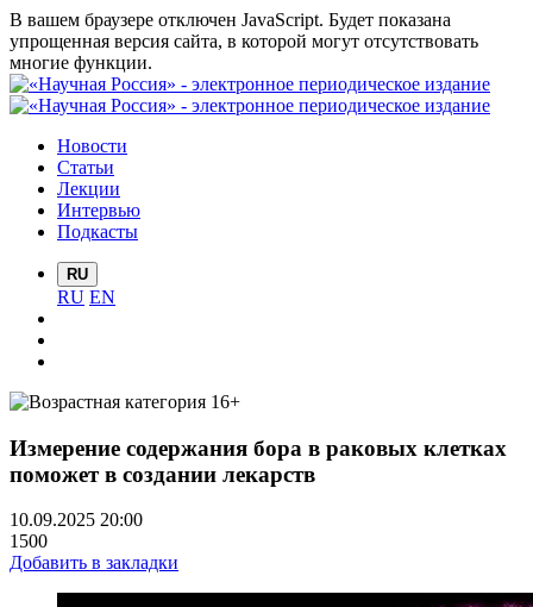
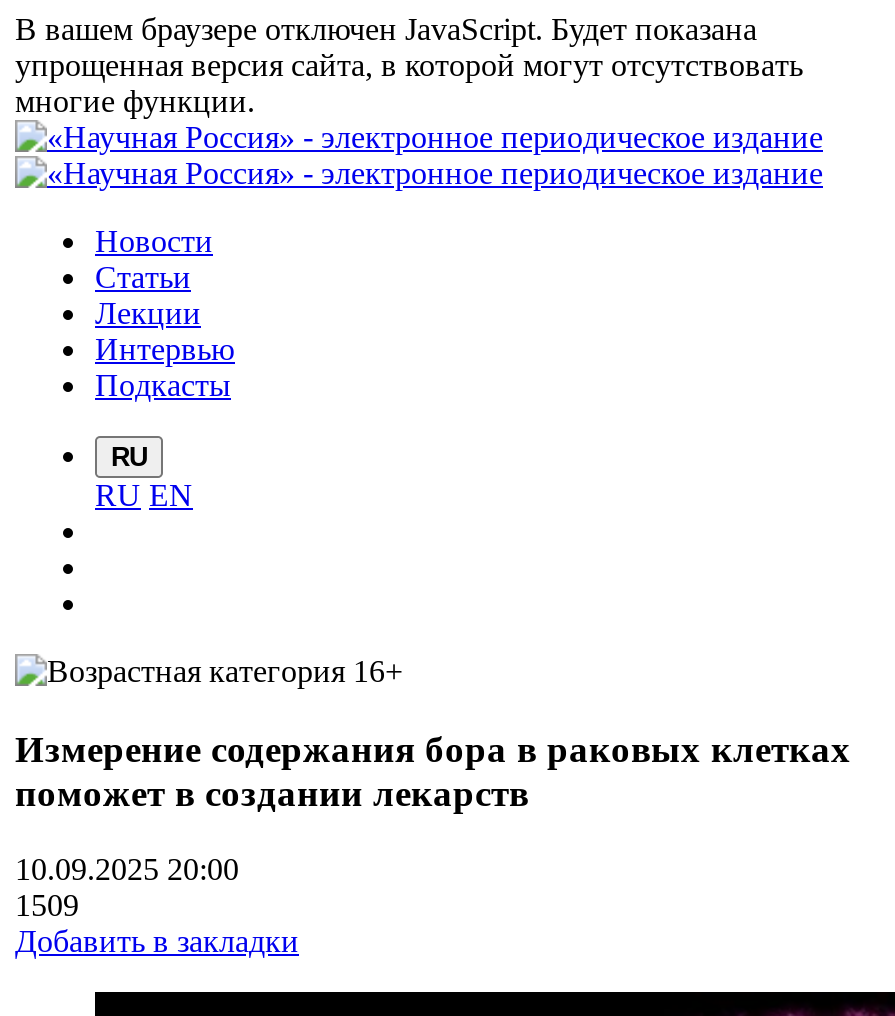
[10,531,48,552] 1500 -> [15,889,79,923] 1509

